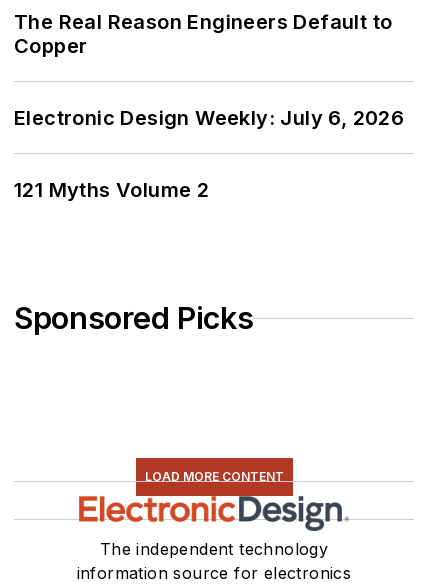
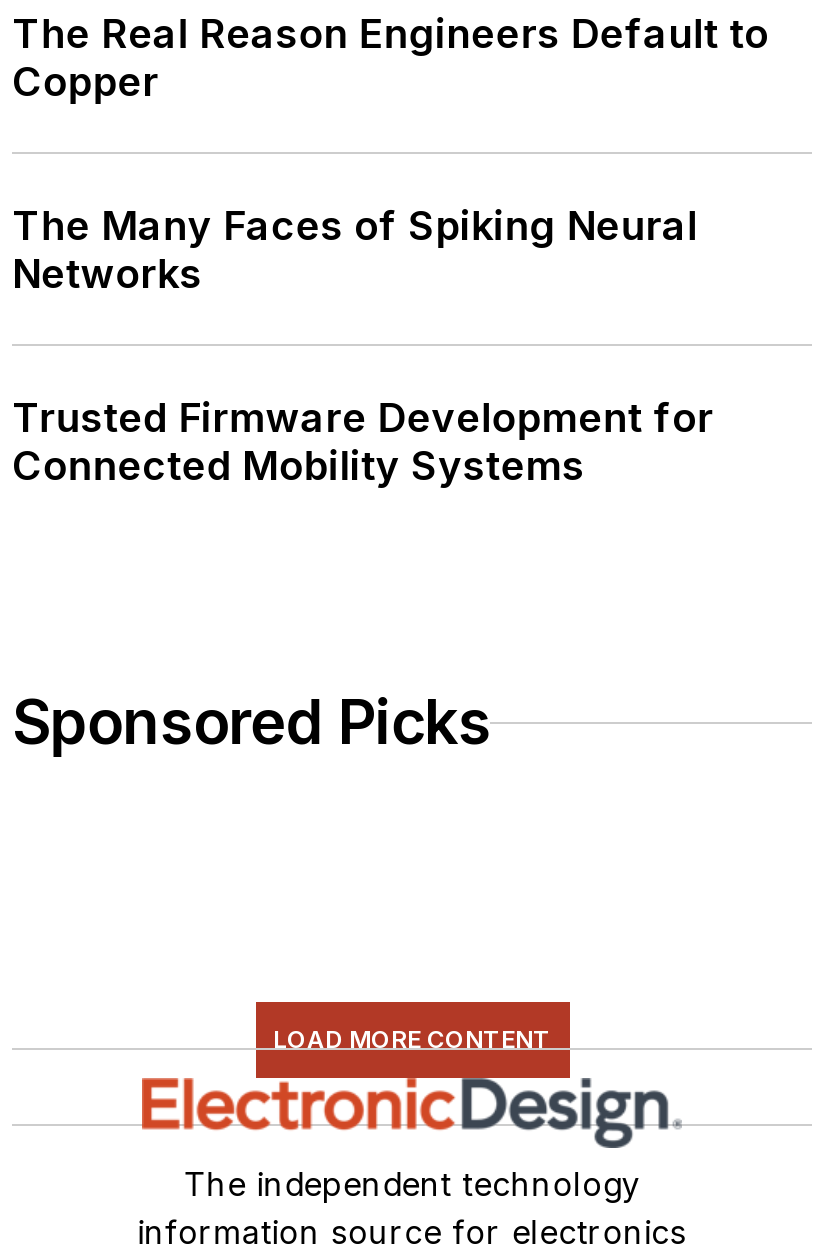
[14,106,404,130] Electronic Design Weekly: July 6, 2026 -> [12,202,698,298] The Many Faces of Spiking Neural | Networks
[14,178,209,202] 121 Myths Volume 2 -> [12,394,714,490] Trusted Firmware Development for | Connected Mobility Systems

